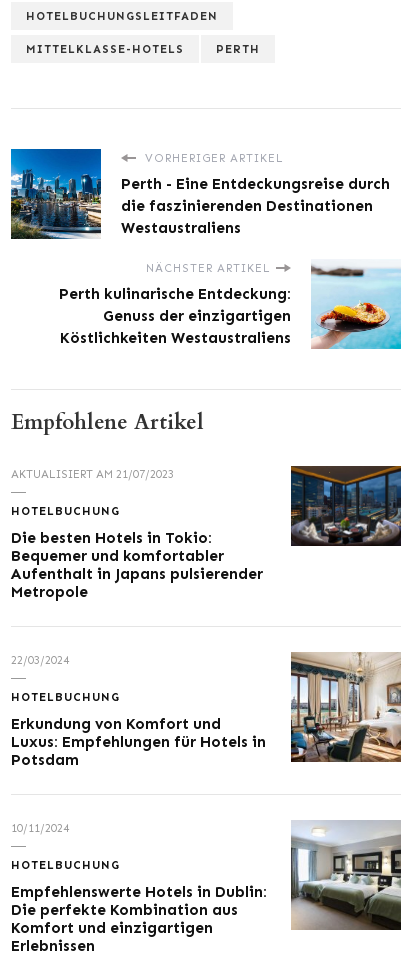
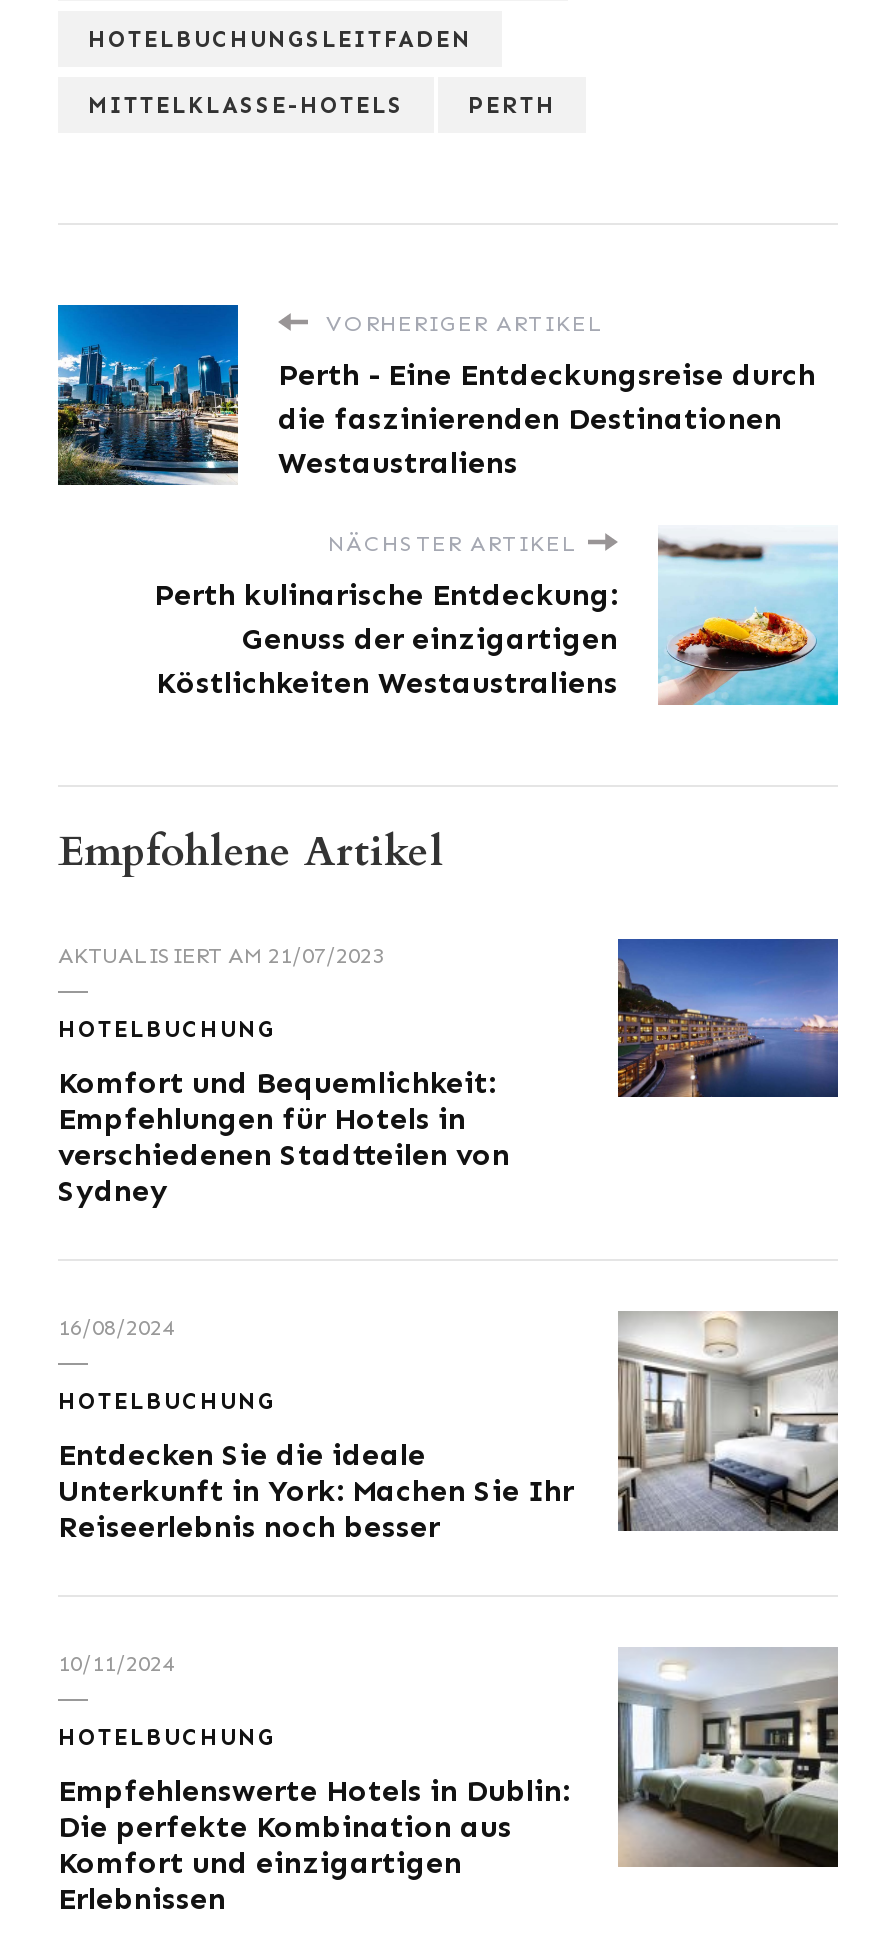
[290,465,402,547] [image] -> [616,936,840,1100] [image]
[11,529,263,601] Die besten Hotels in Tokio: | Bequemer und komfortabler | Aufenthalt in Japans pulsierender | Metropole -> [58,1064,510,1208] Komfort und Bequemlichkeit: | Empfehlungen für Hotels in | verschiedenen Stadtteilen von | Sydney
[11,653,69,667] 22/03/2024 -> [58,1312,174,1340] 16/08/2024
[11,653,402,769] [image] | Erkundung von Komfort und | Luxus: Empfehlungen für Hotels in | Potsdam -> [58,1312,840,1544] [image] | Entdecken Sie die ideale | Unterkunft in York: Machen Sie Ihr | Reiseerlebnis noch besser

